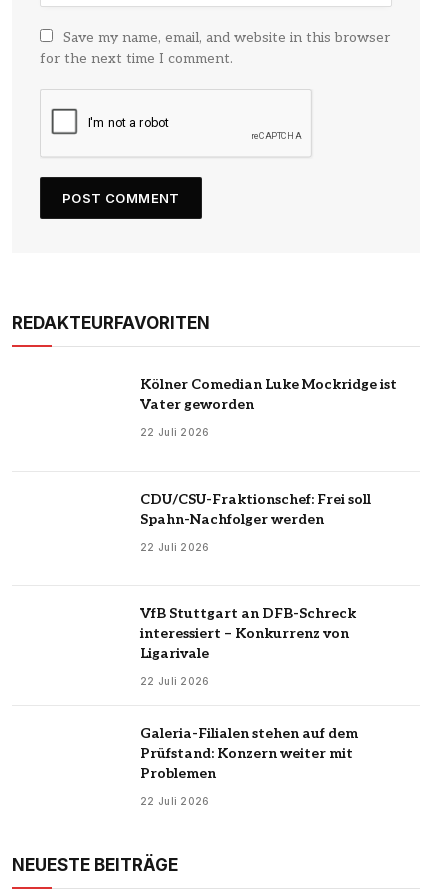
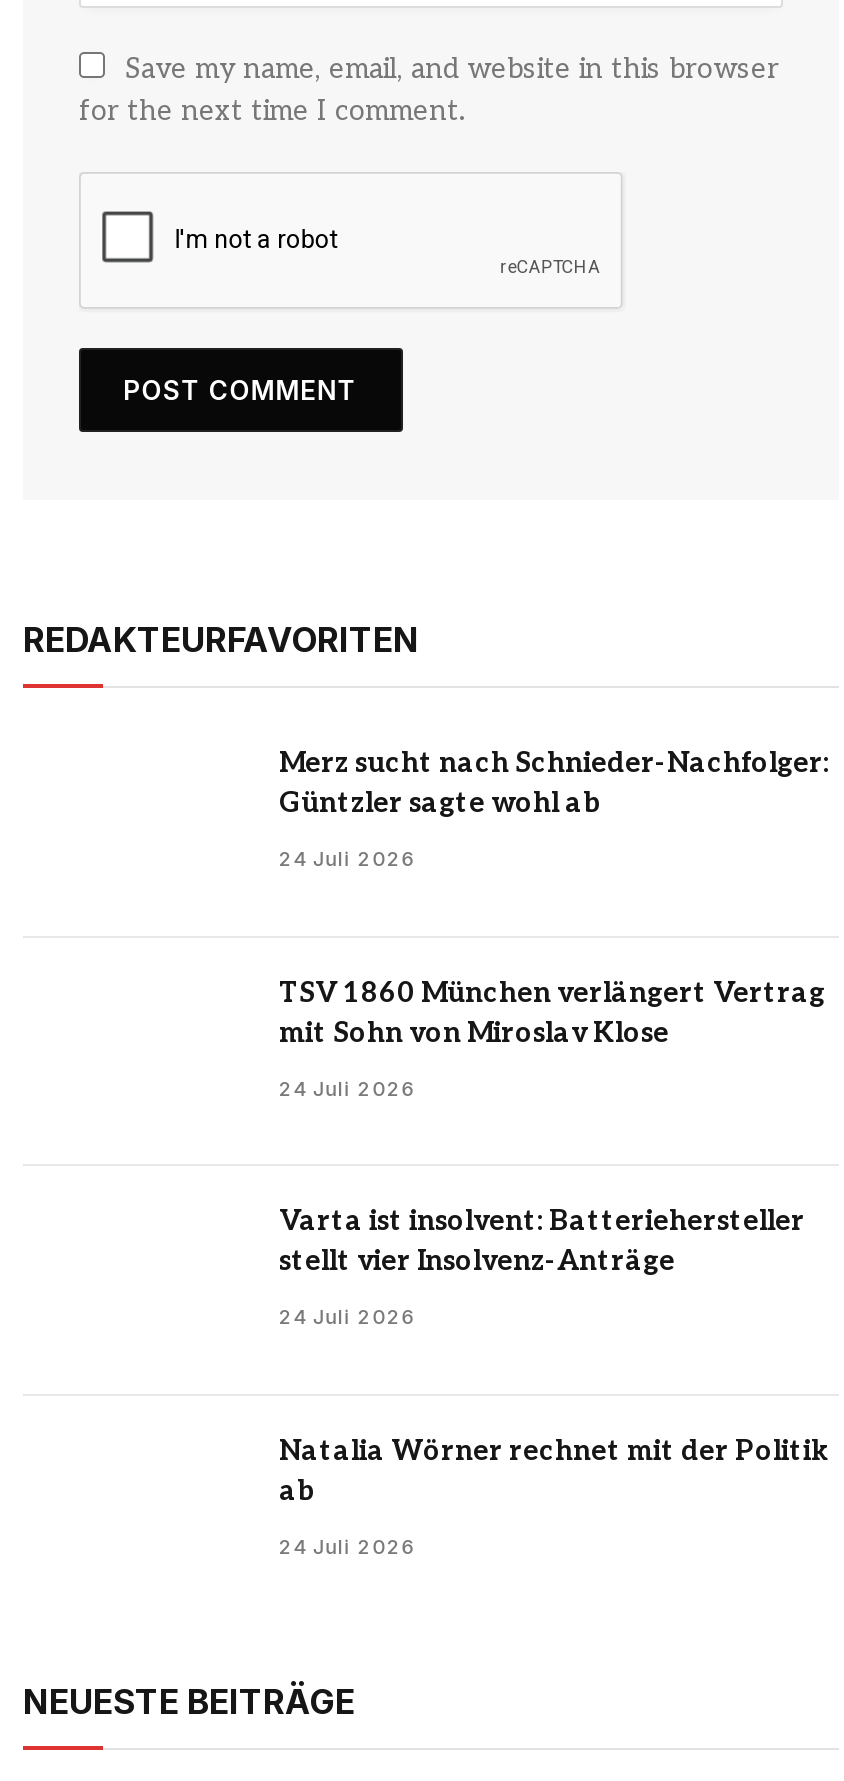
[140,376,397,413] Kölner Comedian Luke Mockridge ist | Vater geworden -> [279,746,829,820] Merz sucht nach Schnieder-Nachfolger: | Güntzler sagte wohl ab
[140,426,210,438] 22 Juli 2026 -> [279,846,416,870] 24 Juli 2026
[140,491,371,528] CDU/CSU-Fraktionschef: Frei soll | Spahn-Nachfolger werden -> [279,975,825,1049] TSV 1860 München verlängert Vertrag | mit Sohn von Miroslav Klose
[140,541,210,553] 22 Juli 2026 -> [279,1075,416,1099] 24 Juli 2026
[140,605,356,662] VfB Stuttgart an DFB-Schreck | interessiert – Konkurrenz von | Ligarivale -> [279,1204,805,1278] Varta ist insolvent: Batteriehersteller | stellt vier Insolvenz-Anträge
[140,675,210,687] 22 Juli 2026 -> [279,1304,416,1328] 24 Juli 2026
[140,725,358,782] Galeria-Filialen stehen auf dem | Prüfstand: Konzern weiter mit | Problemen -> [279,1433,829,1507] Natalia Wörner rechnet mit der Politik | ab
[140,795,210,807] 22 Juli 2026 -> [279,1533,416,1557] 24 Juli 2026

